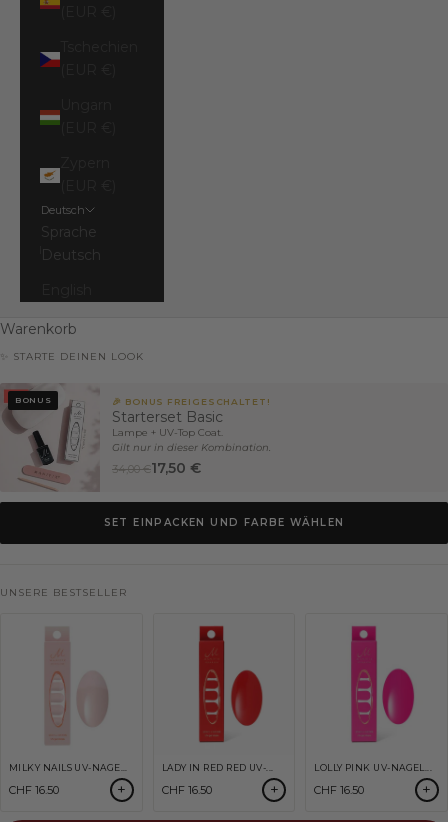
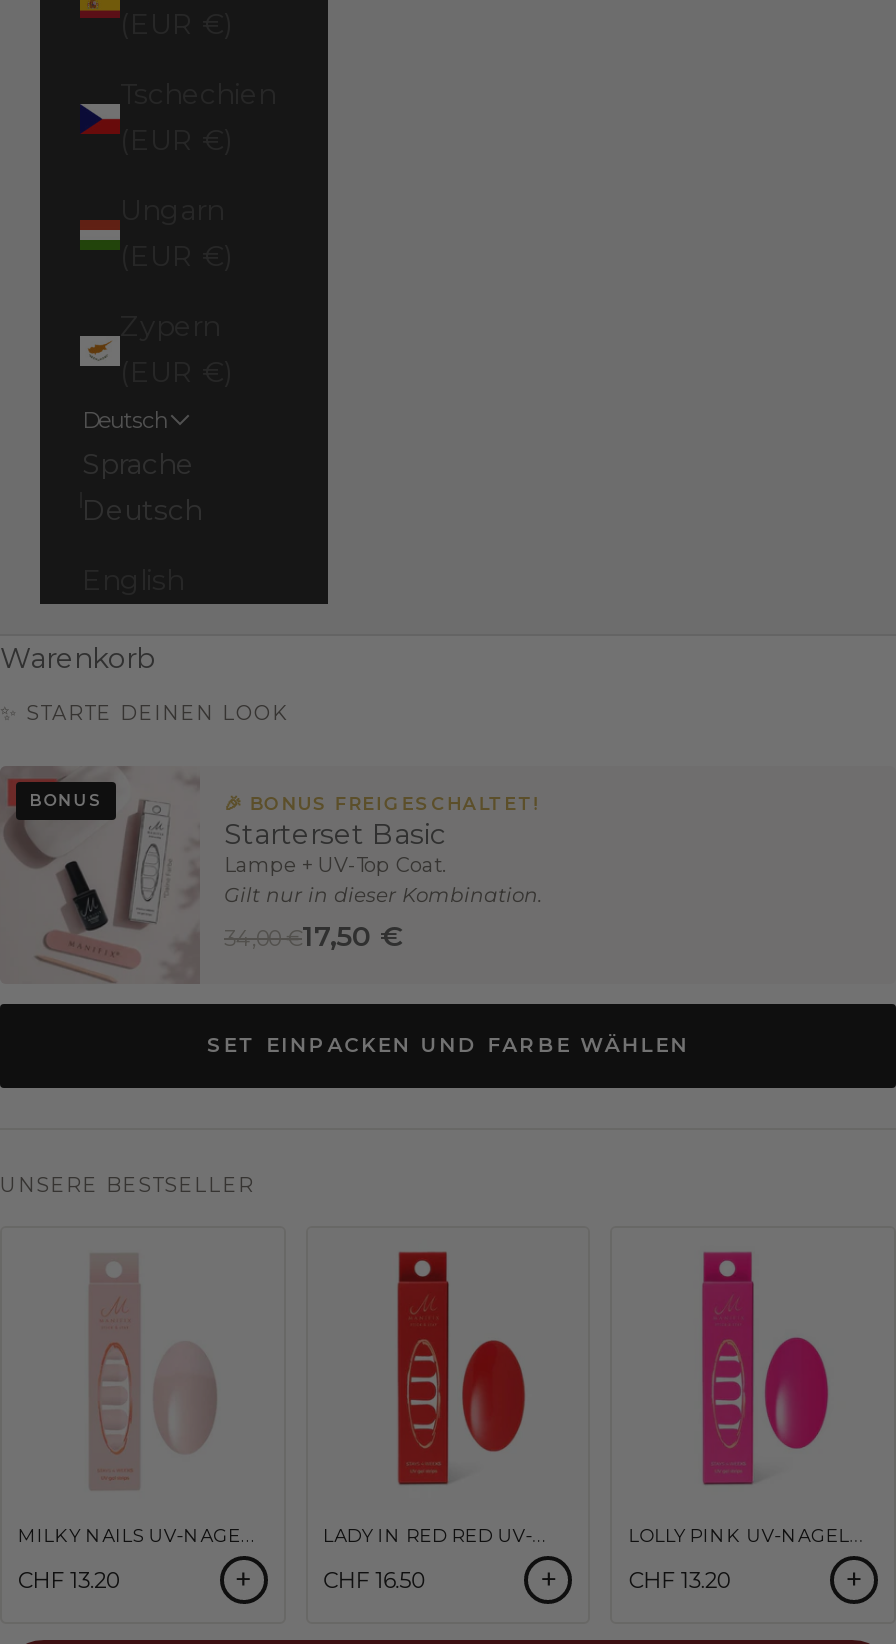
[9,783,59,797] CHF 16.50 -> [18,1565,118,1593] CHF 13.20
[314,783,364,797] CHF 16.50 -> [629,1565,729,1593] CHF 13.20

